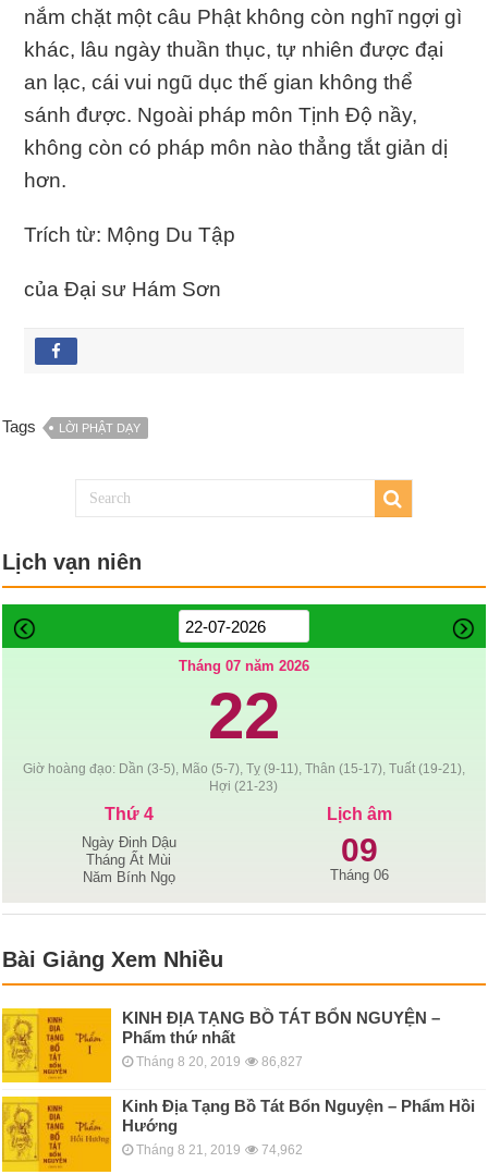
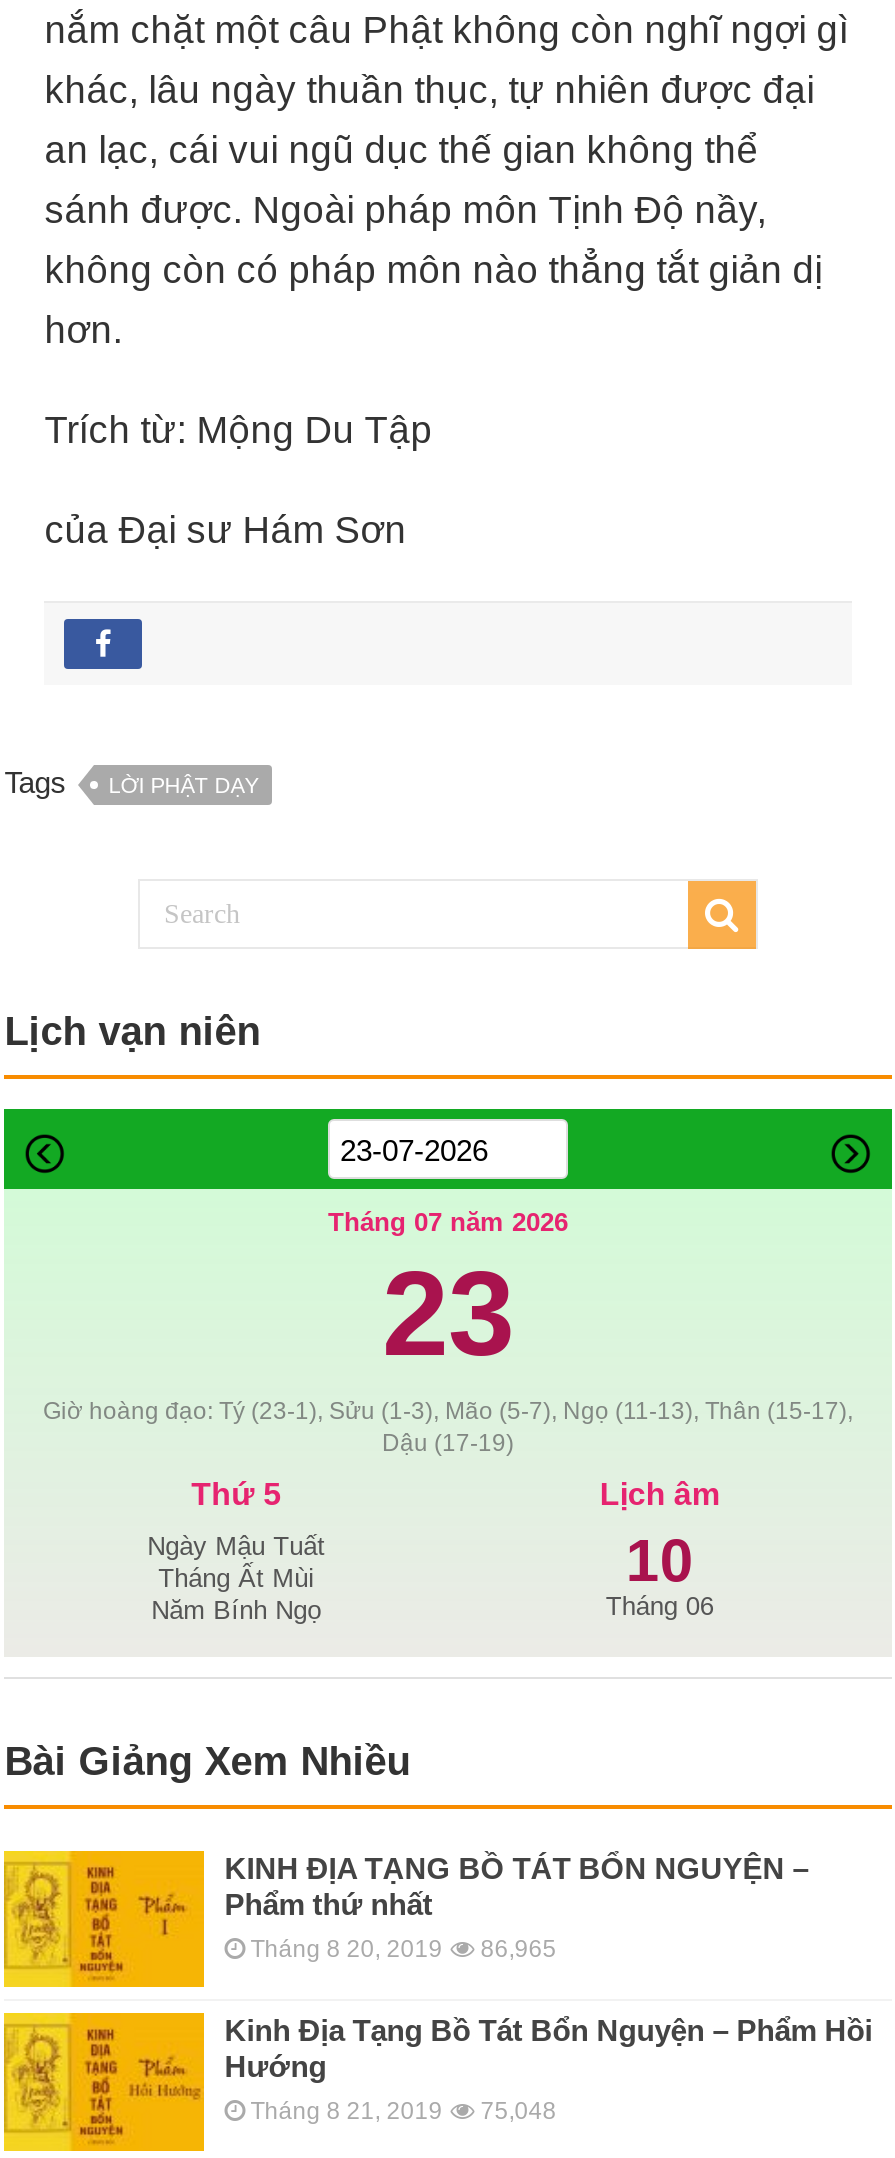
[23,680,465,794] 22 | Giờ hoàng đạo: Dần (3-5), Mão (5-7), Tỵ (9-11), Thân (15-17), Tuất (19-21), | Hợi (21-23) -> [43,1247,853,1457] 23 | Giờ hoàng đạo: Tý (23-1), Sửu (1-3), Mão (5-7), Ngọ (11-13), Thân (15-17), | Dậu (17-19)
[104,805,153,823] Thứ 4 -> [191,1477,281,1511] Thứ 5
[81,834,176,851] Ngày Đinh Dậu -> [147,1531,325,1561] Ngày Mậu Tuất
[341,832,378,868] 09 -> [626,1527,694,1593] 10
[136,1054,303,1070] Tháng 8 20, 2019 86,827 -> [250,1935,556,1963] Tháng 8 20, 2019 86,965
[136,1143,303,1158] Tháng 8 21, 2019 74,962 -> [250,2098,556,2126] Tháng 8 21, 2019 75,048

